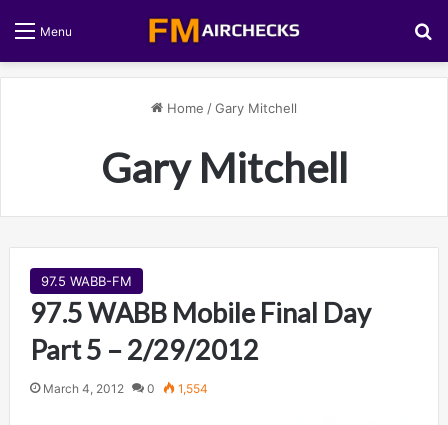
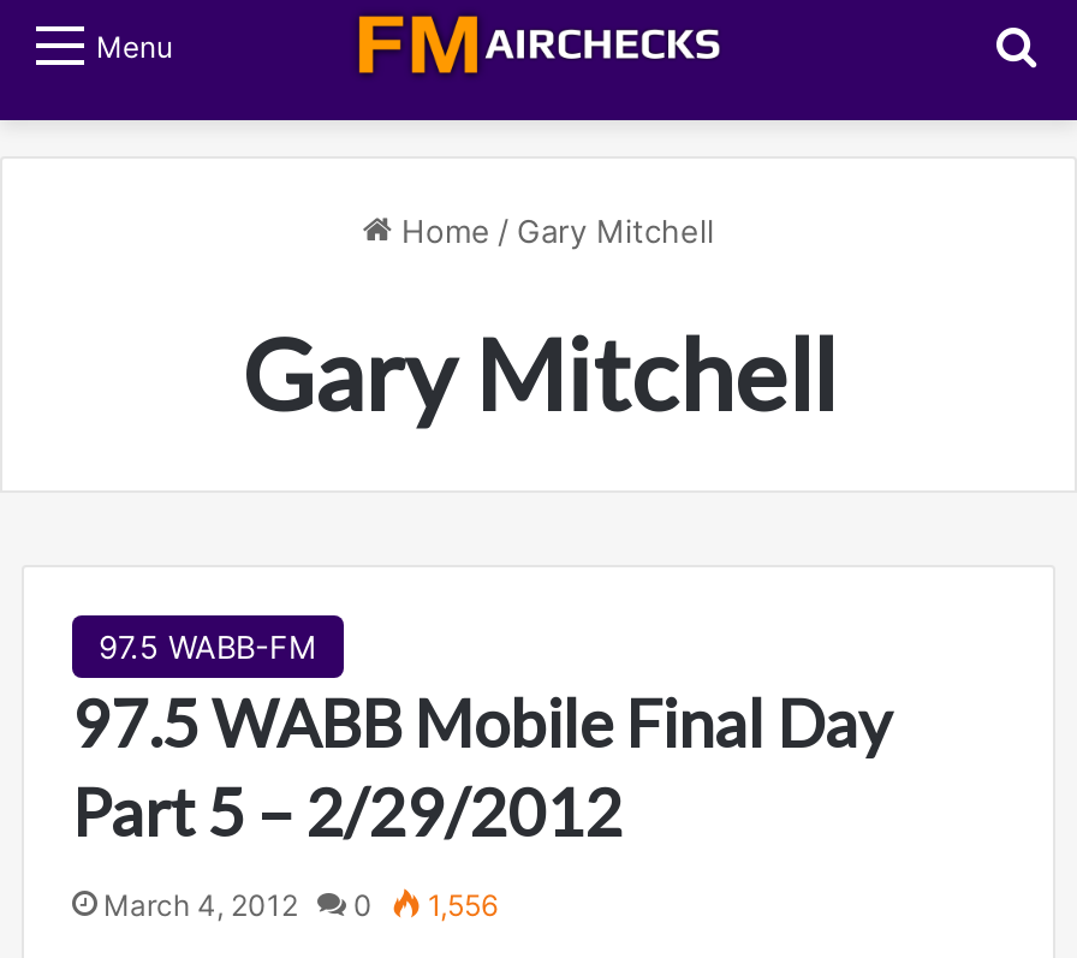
[43,381,208,396] March 4, 2012 0 1,554 -> [103,887,498,923] March 4, 2012 0 1,556

